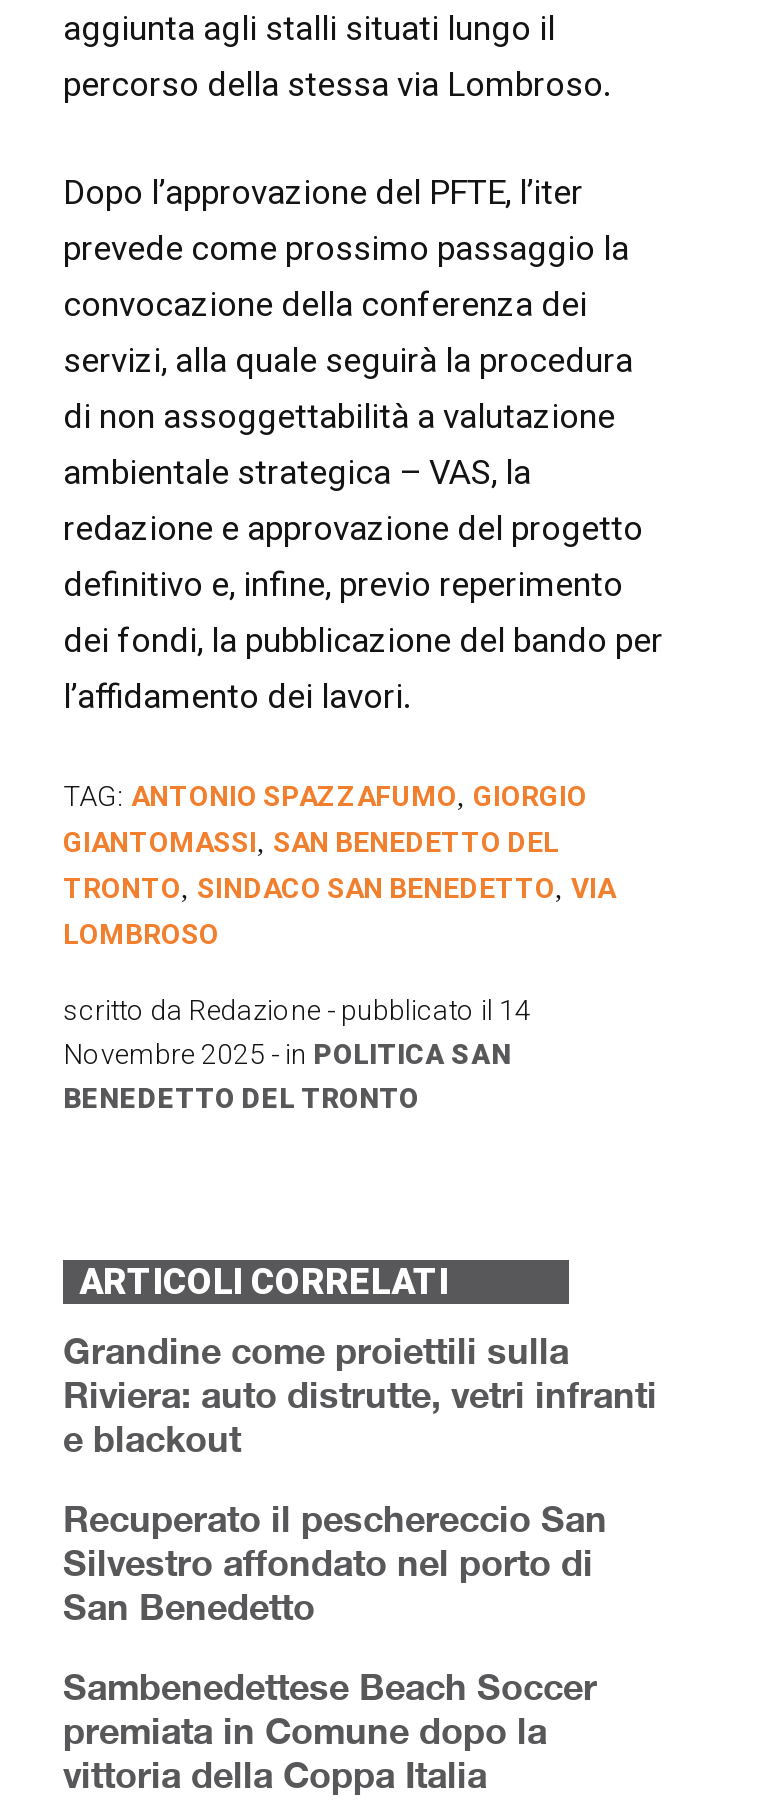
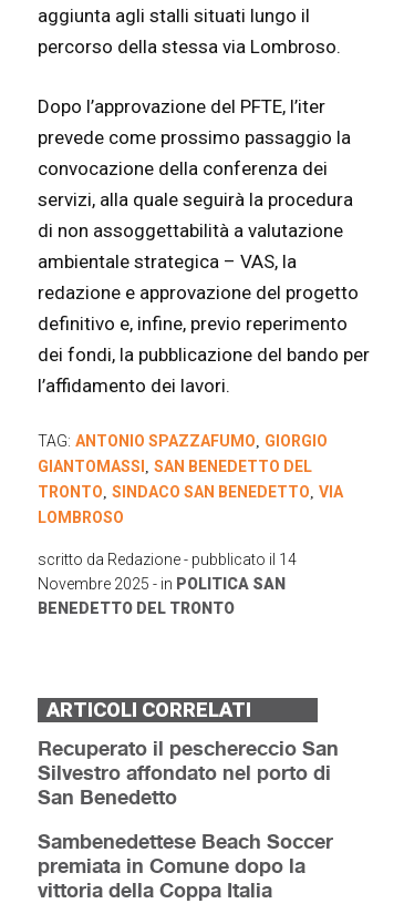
[63,1329,657,1461] Grandine come proiettili sulla | Riviera: auto distrutte, vetri infranti | e blackout -> none

